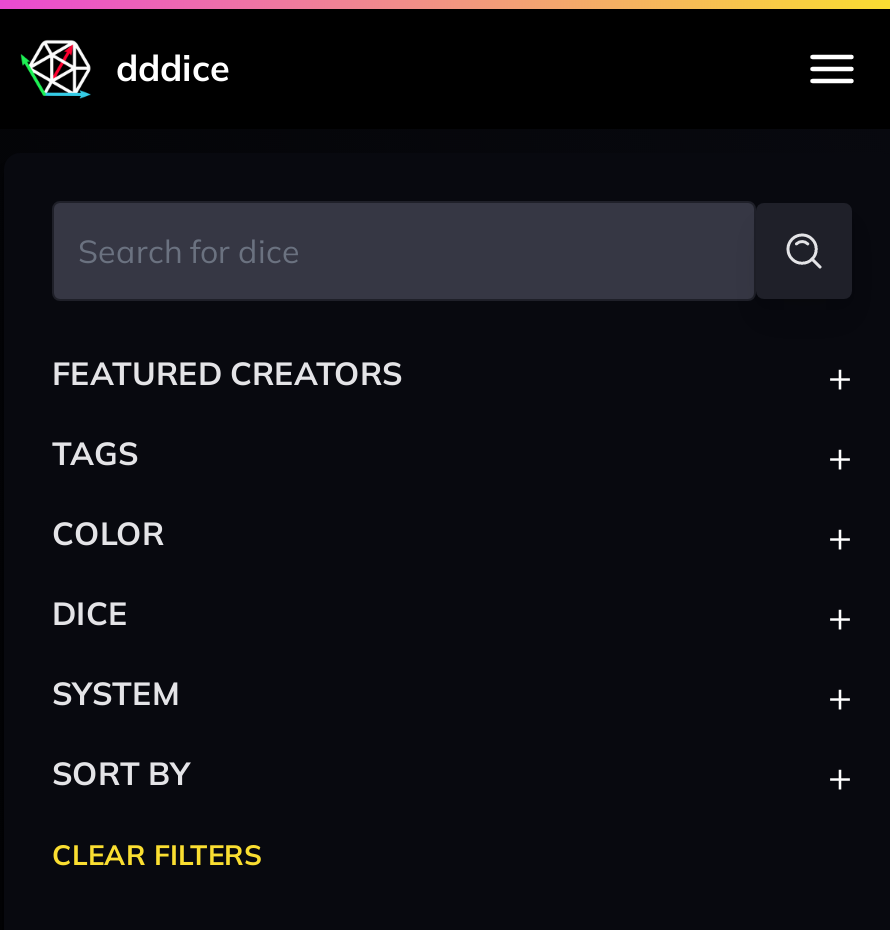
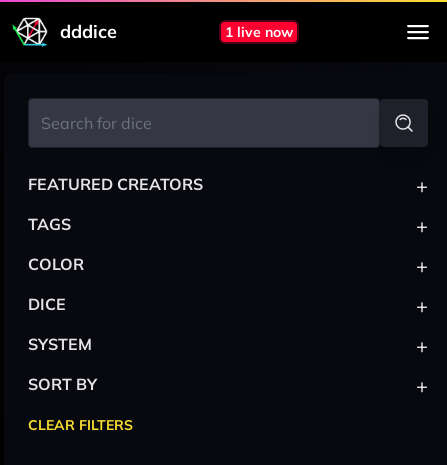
none -> [224,23,292,41] 1 live now

